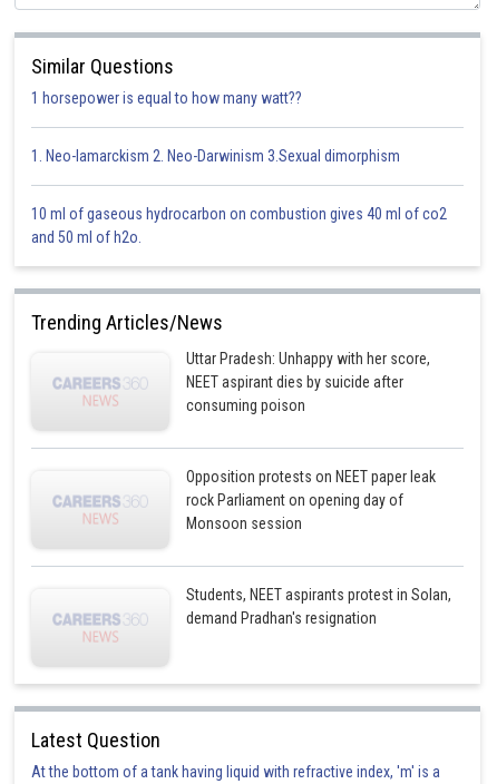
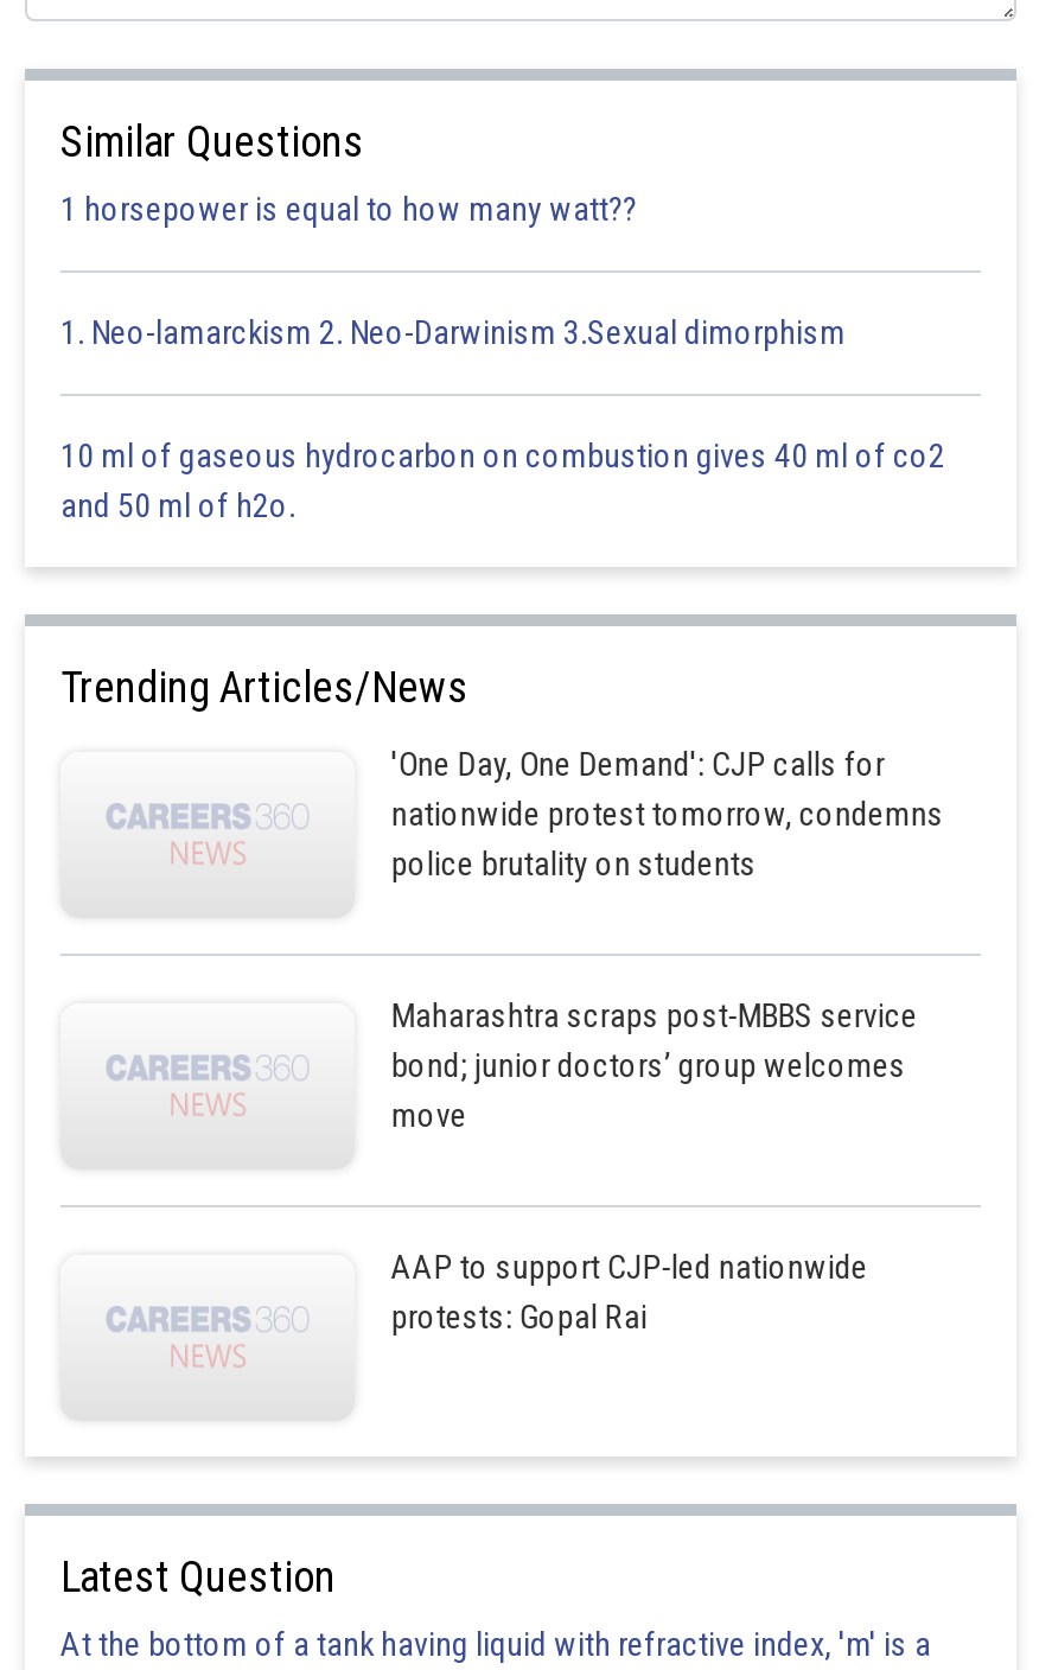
[186,350,430,414] Uttar Pradesh: Unhappy with her score, | NEET aspirant dies by suicide after | consuming poison -> [391,745,944,882] 'One Day, One Demand': CJP calls for | nationwide protest tomorrow, condemns | police brutality on students
[186,468,436,532] Opposition protests on NEET paper leak | rock Parliament on opening day of | Monsoon session -> [391,996,918,1134] Maharashtra scraps post-MBBS service | bond; junior doctors’ group welcomes | move
[186,586,452,627] Students, NEET aspirants protest in Solan, | demand Pradhan's resignation -> [391,1248,868,1336] AAP to support CJP-led nationwide | protests: Gopal Rai

